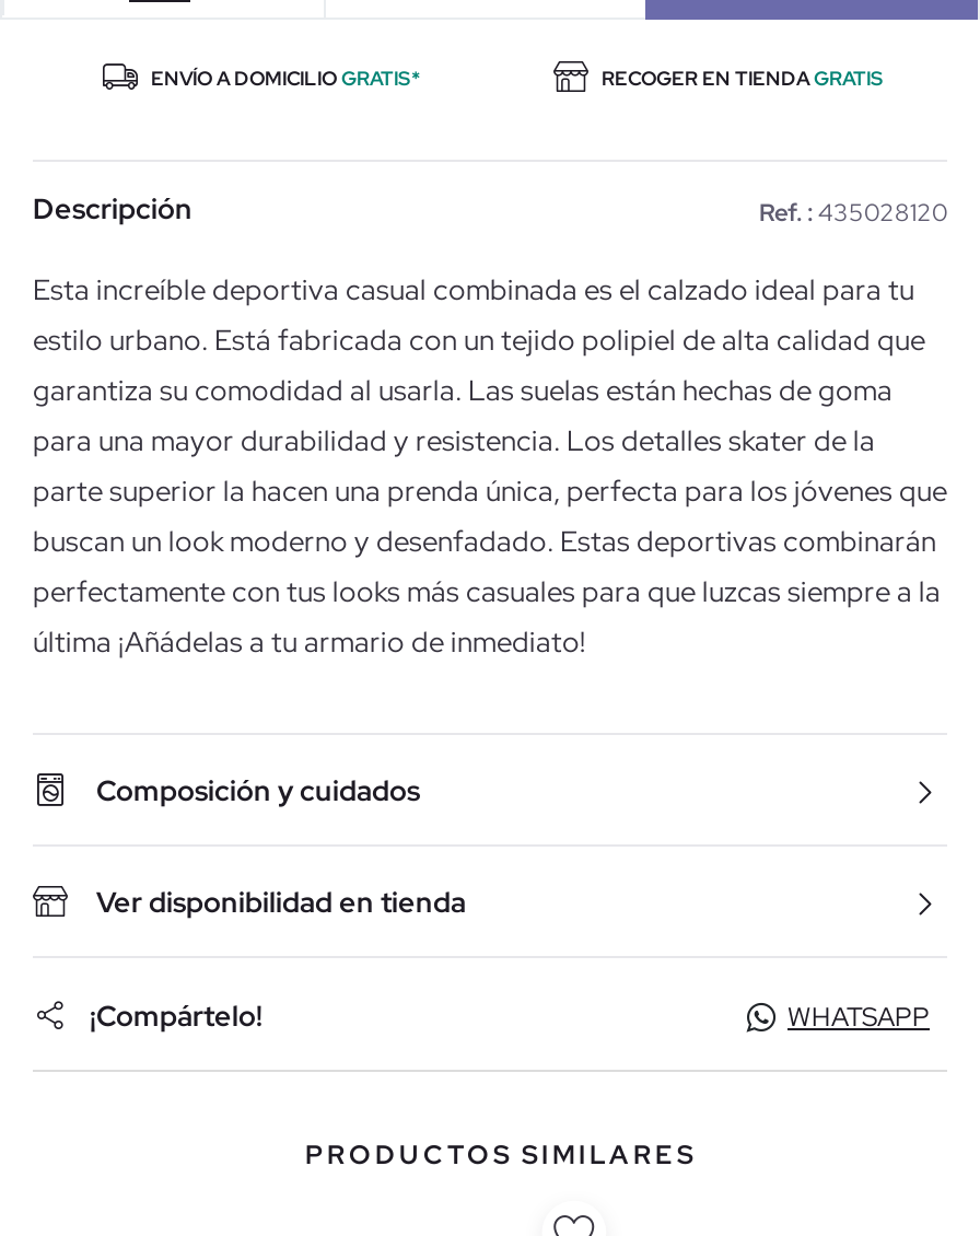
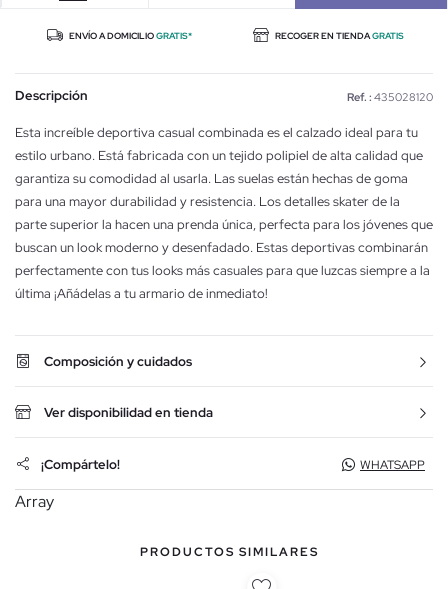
none -> [15,491,54,512] Array

